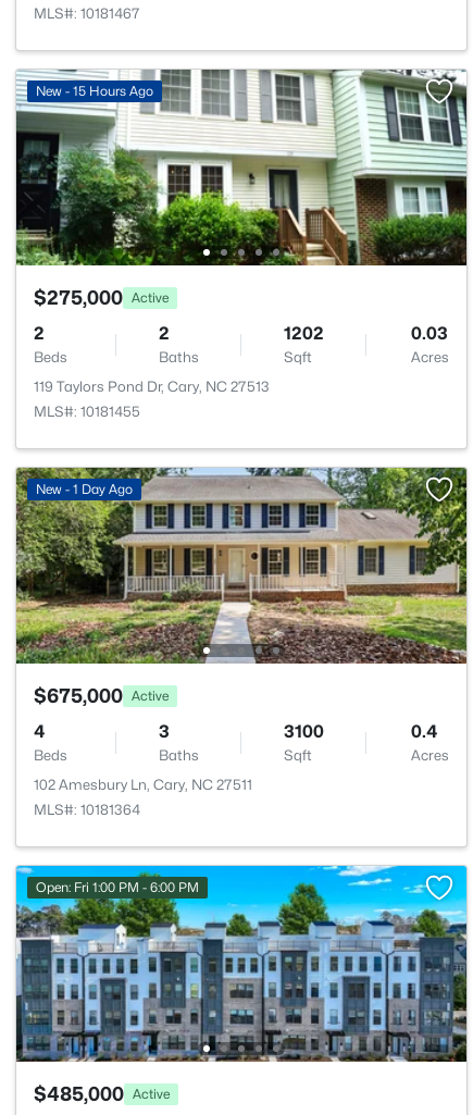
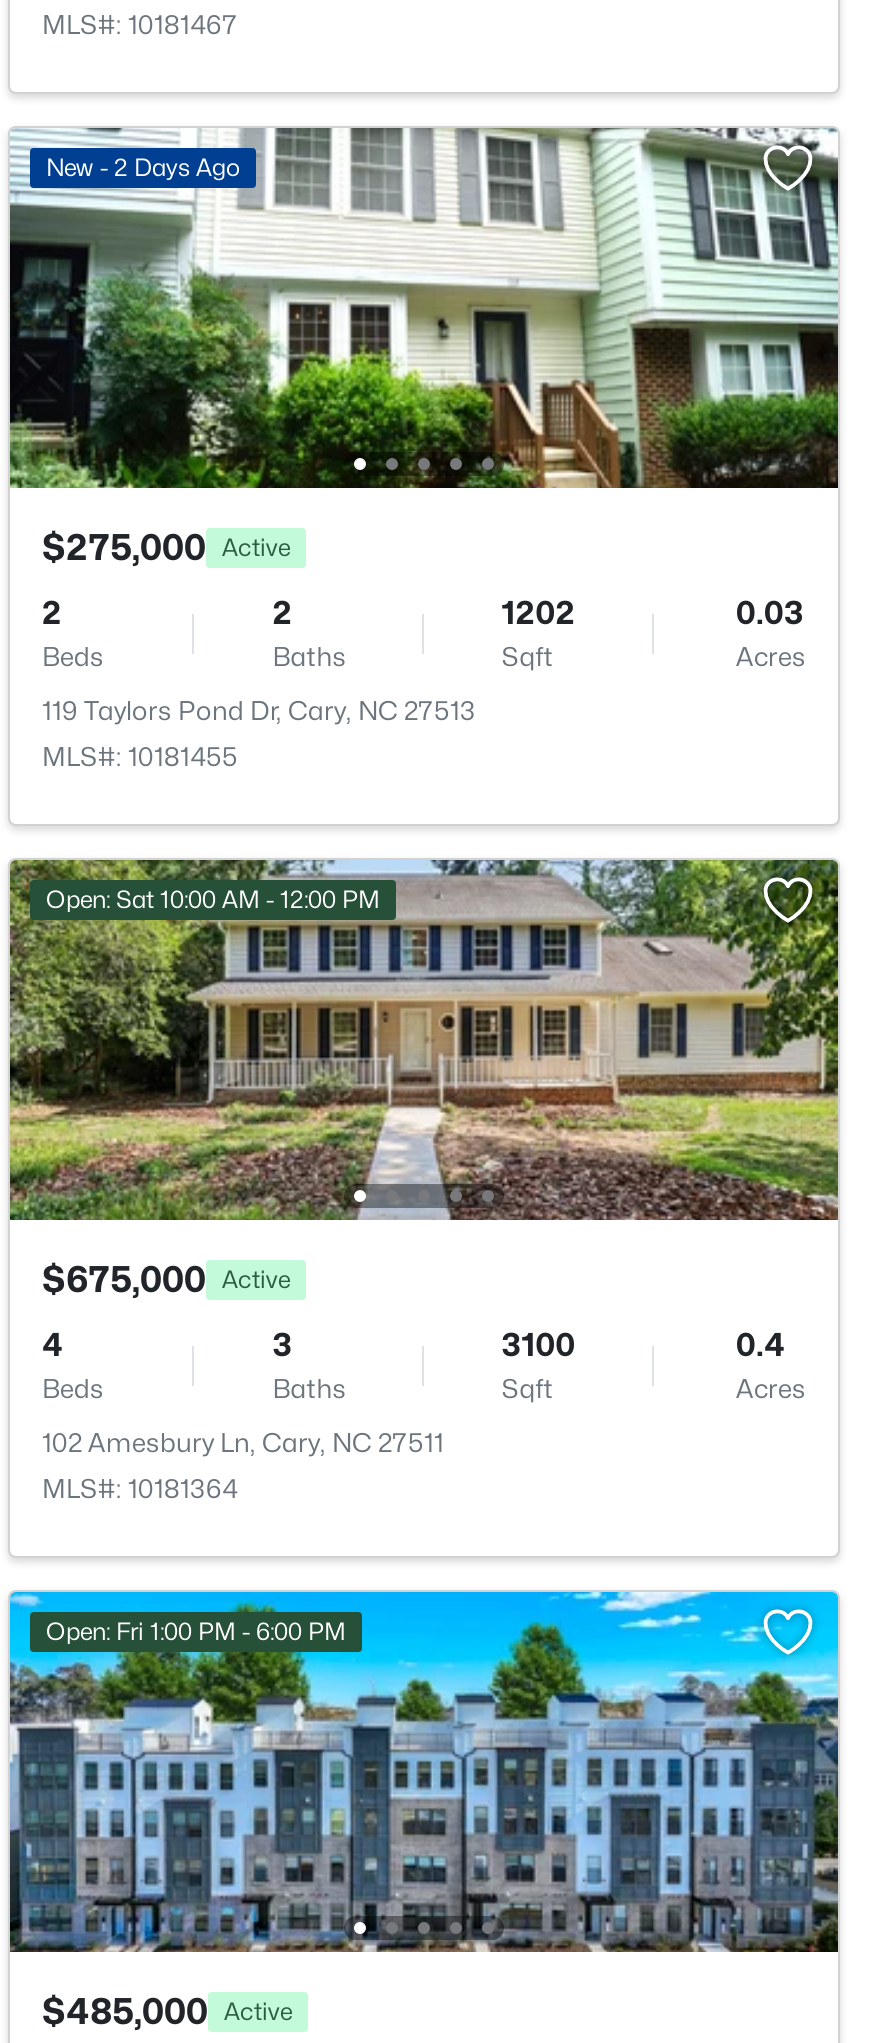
[36,83,153,99] New - 15 Hours Ago -> [46,152,240,182] New - 2 Days Ago
[36,481,133,497] New - 1 Day Ago -> [46,884,380,914] Open: Sat 10:00 AM - 12:00 PM

